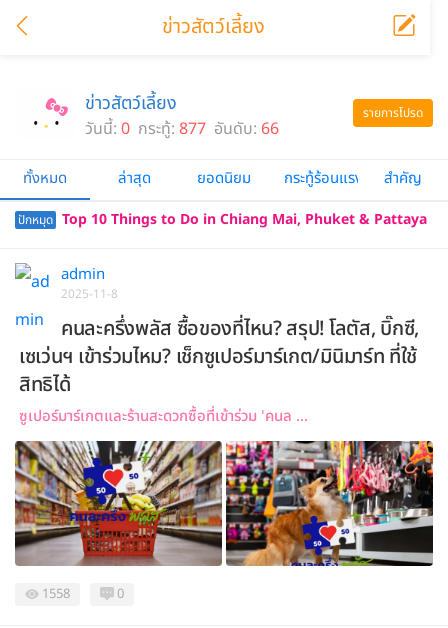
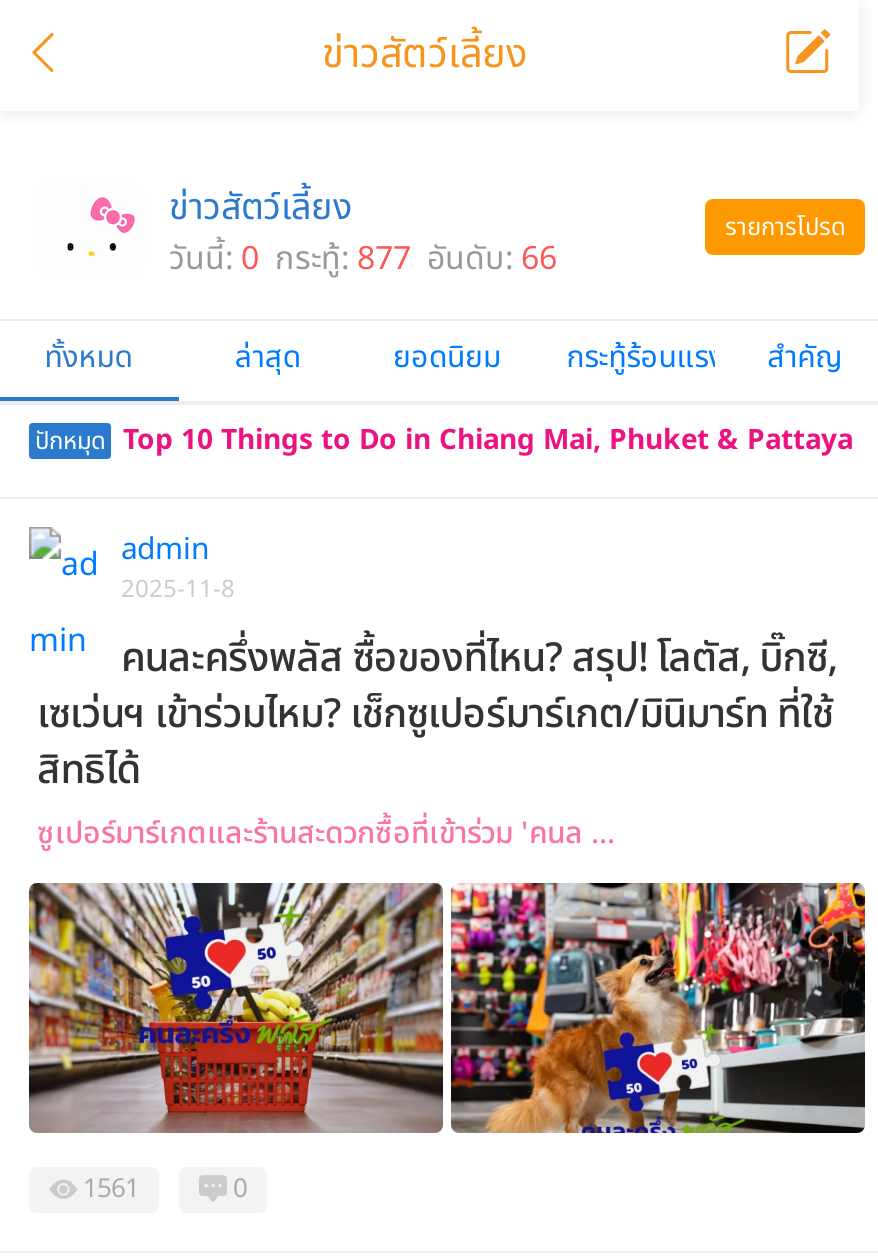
[42,584,70,604] 1558 -> [83,1169,139,1209] 1561

